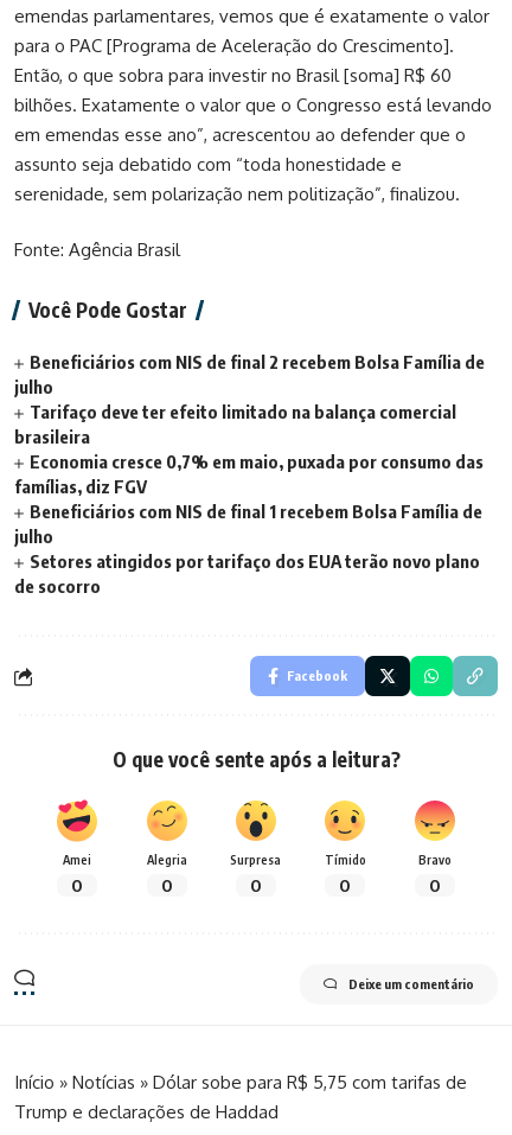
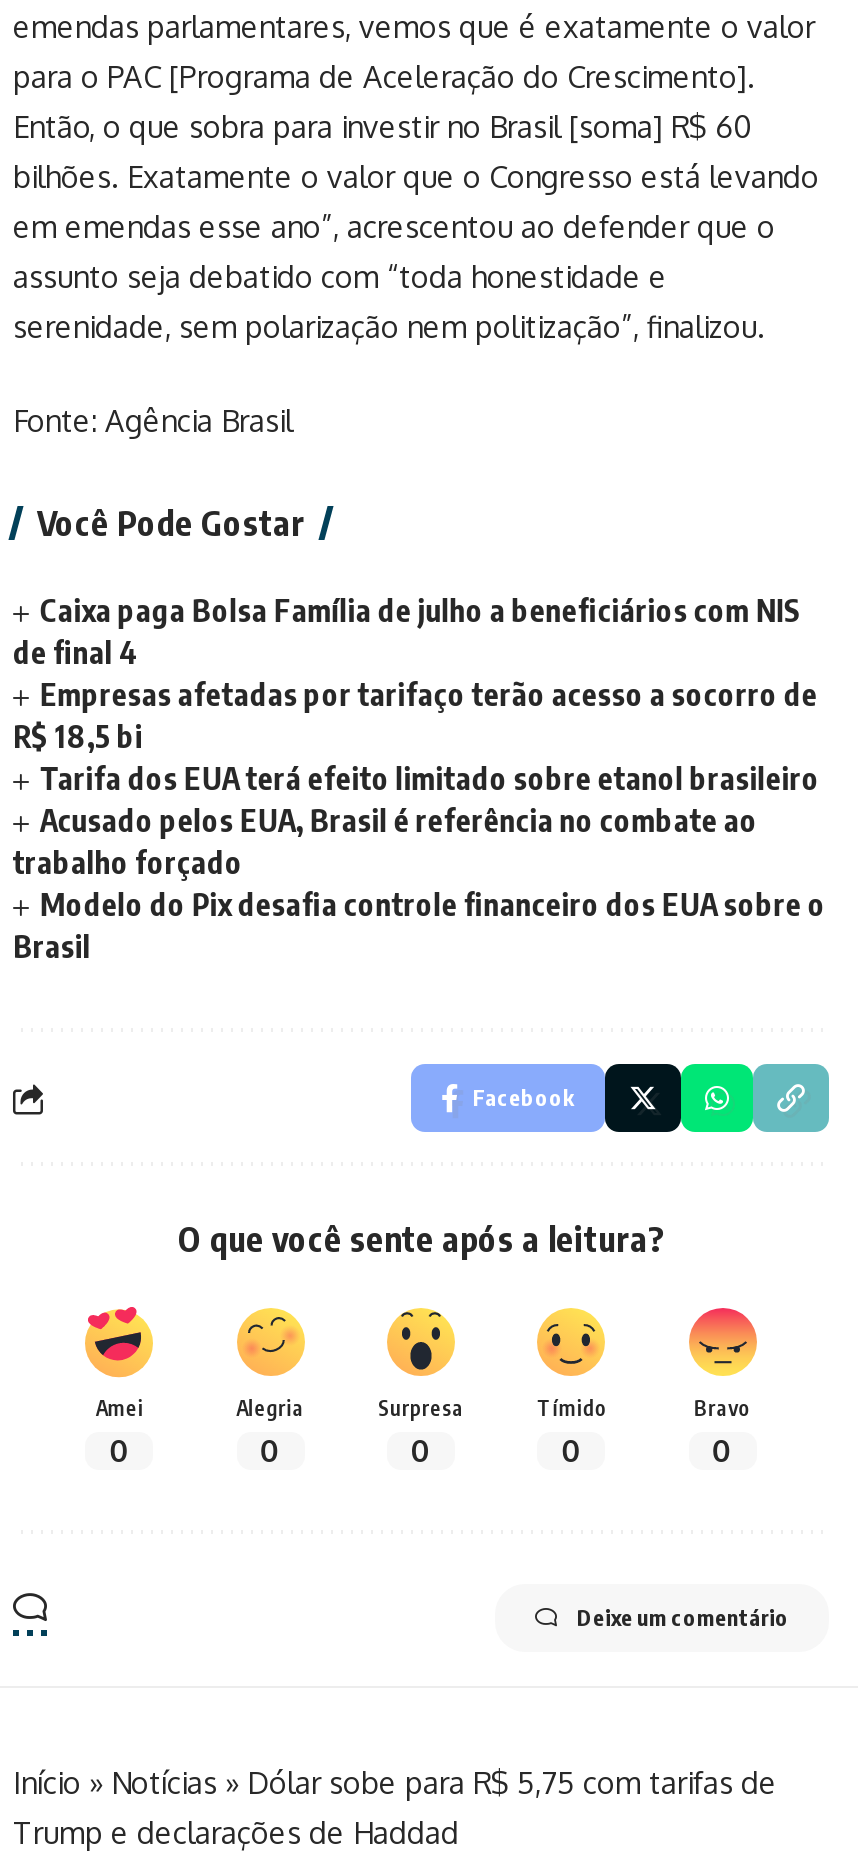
[14,351,485,597] Beneficiários com NIS de final 2 recebem Bolsa Família de | julho | Tarifaço deve ter efeito limitado na balança comercial | brasileira | Economia cresce 0,7% em maio, puxada por consumo das | famílias, diz FGV | Beneficiários com NIS de final 1 recebem Bolsa Família de | julho | Setores atingidos por tarifaço dos EUA terão novo plano | de socorro -> [13,593,826,965] Caixa paga Bolsa Família de julho a beneficiários com NIS | de final 4 | Empresas afetadas por tarifaço terão acesso a socorro de | R$ 18,5 bi | Tarifa dos EUA terá efeito limitado sobre etanol brasileiro | Acusado pelos EUA, Brasil é referência no combate ao | trabalho forçado | Modelo do Pix desafia controle financeiro dos EUA sobre o | Brasil

